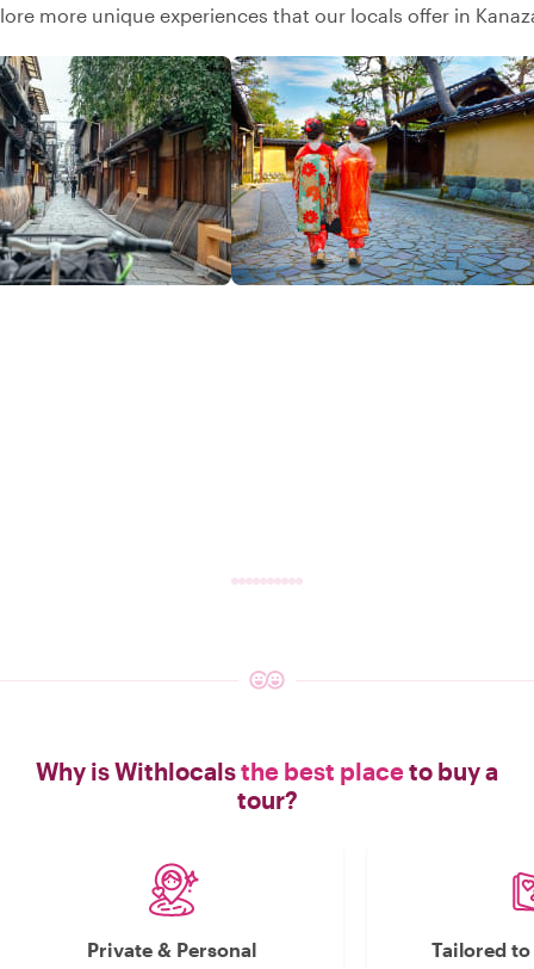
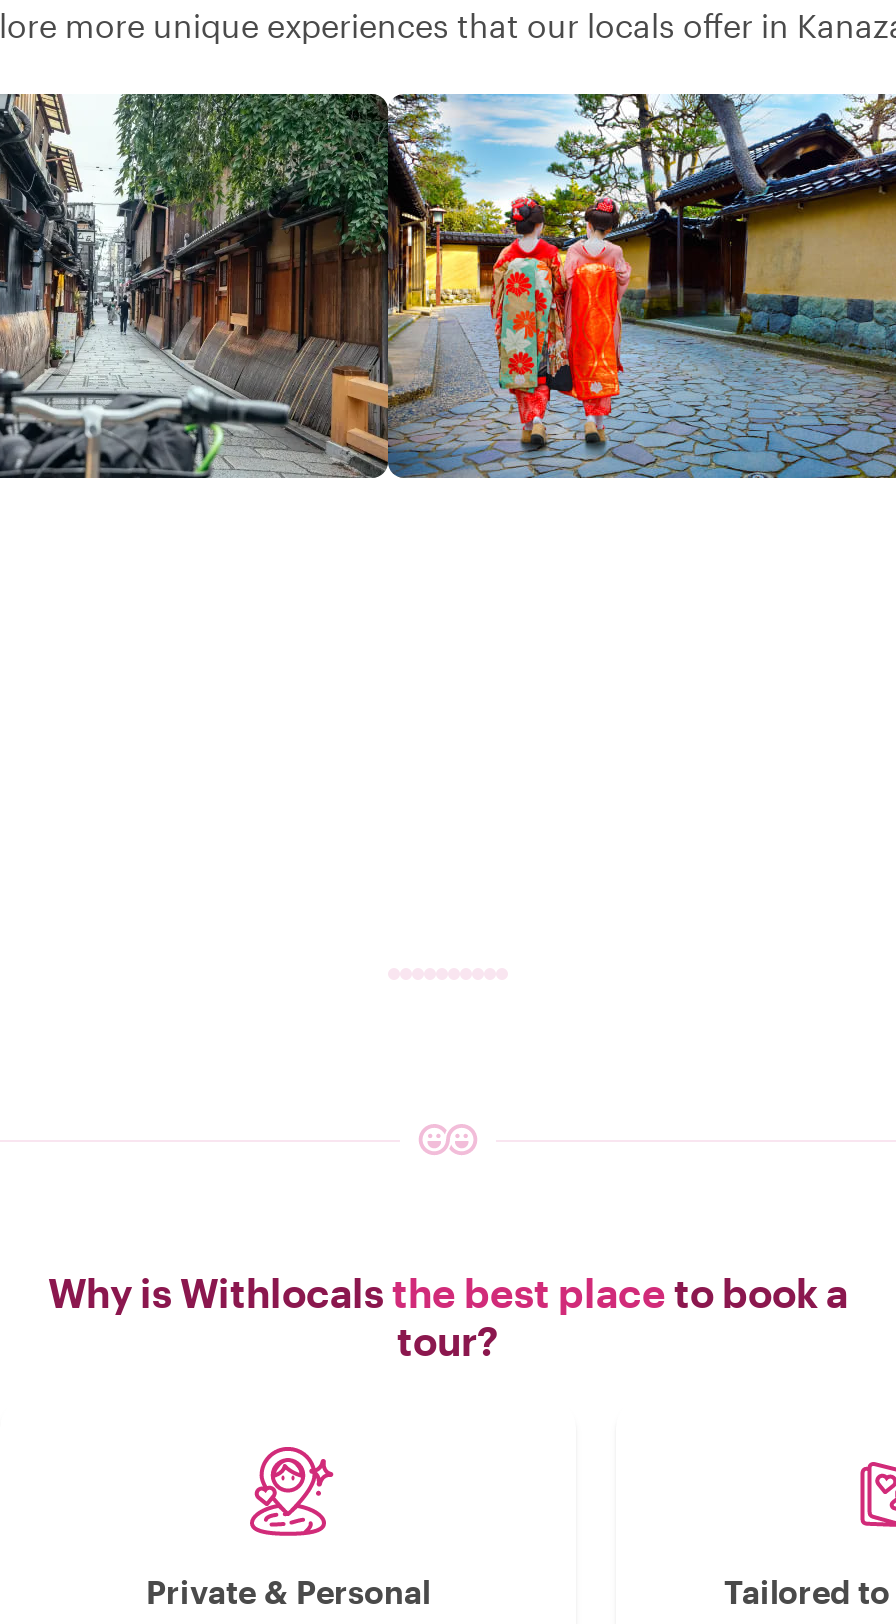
[36,757,498,785] Why is Withlocals the best place to buy a -> [48,1268,848,1316] Why is Withlocals the best place to book a

